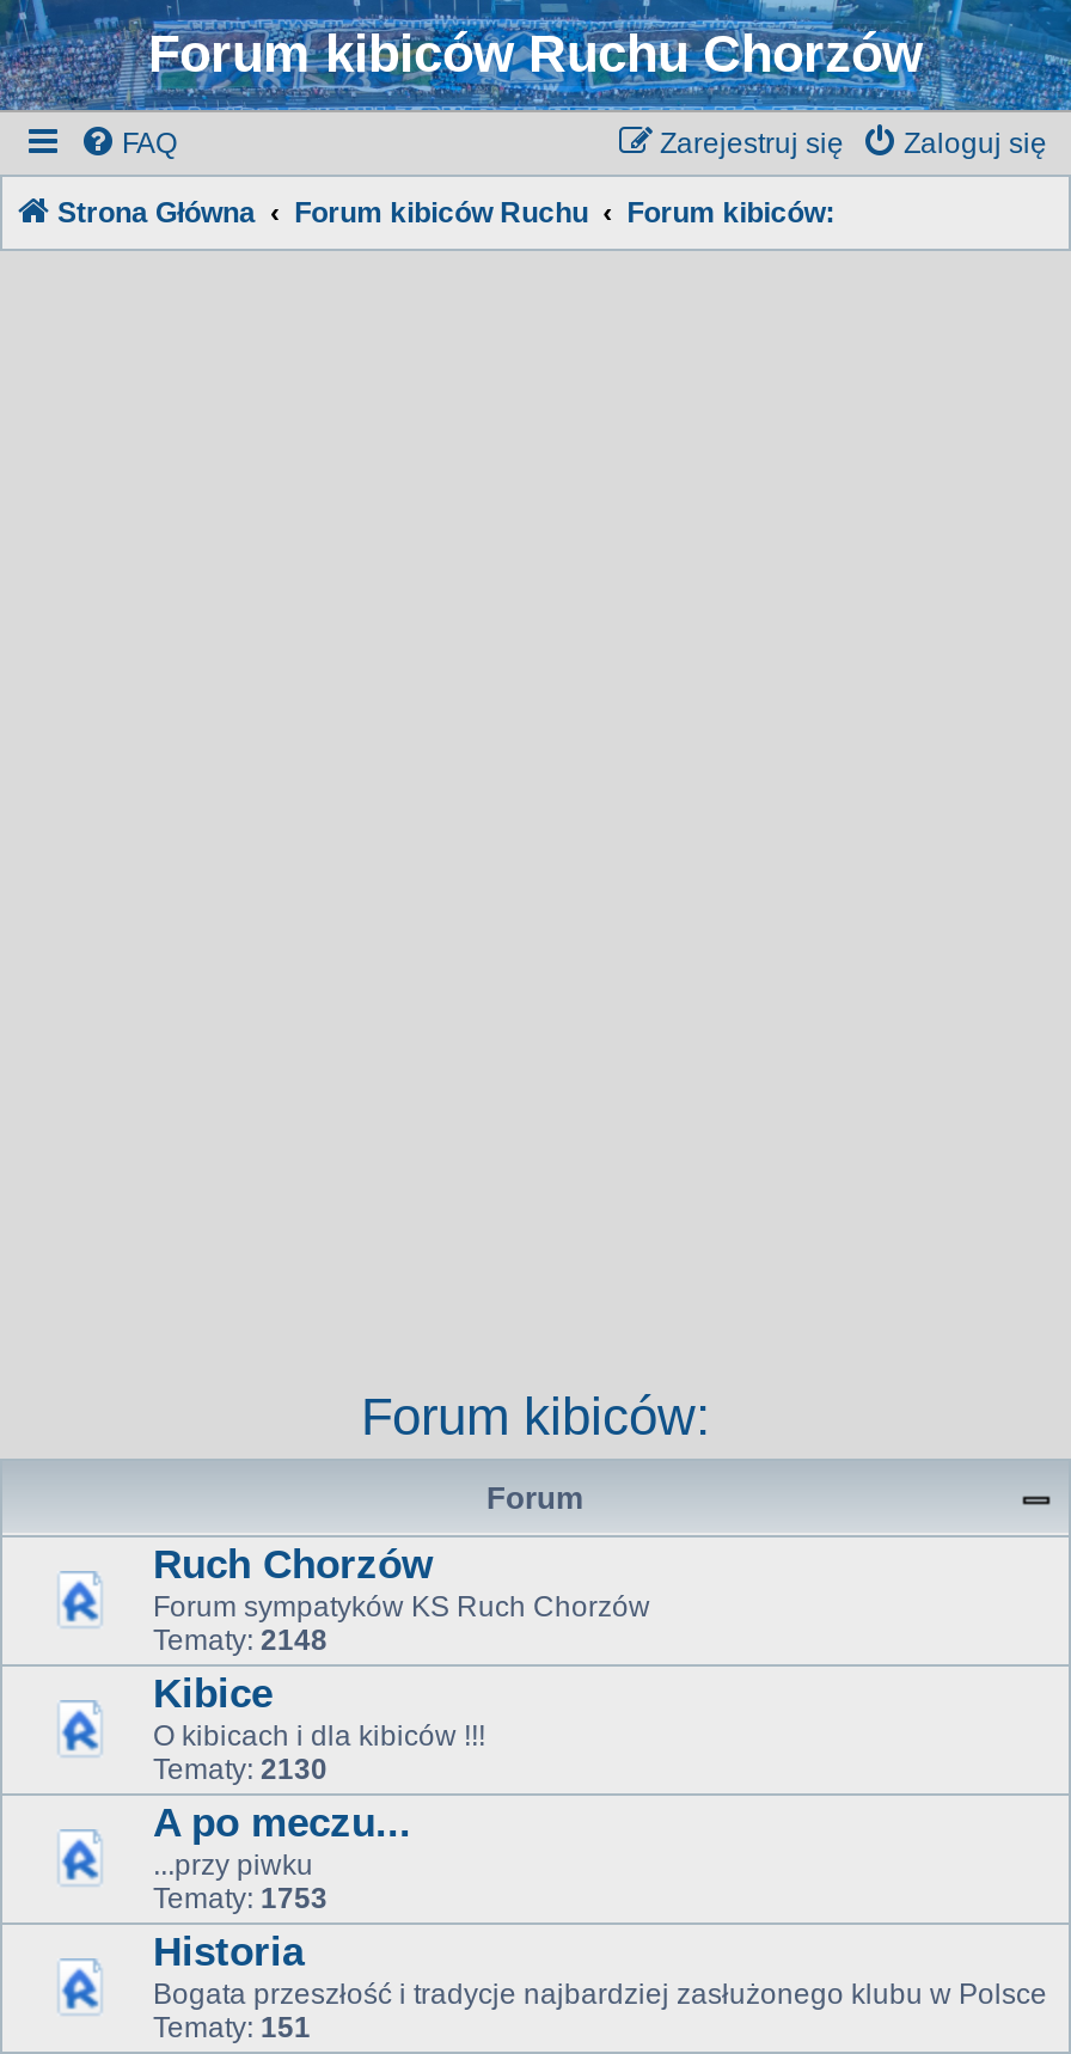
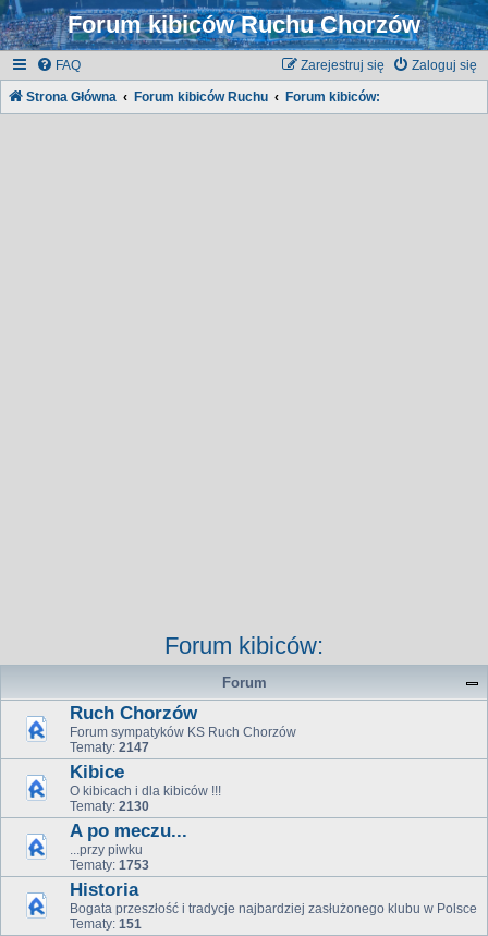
[153,1625,328,1658] Tematy: 2148 -> [70,740,149,756] Tematy: 2147

